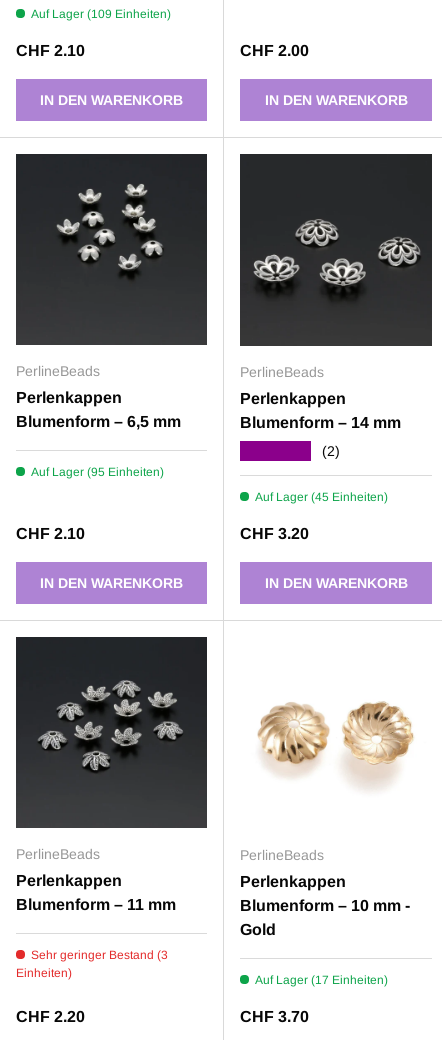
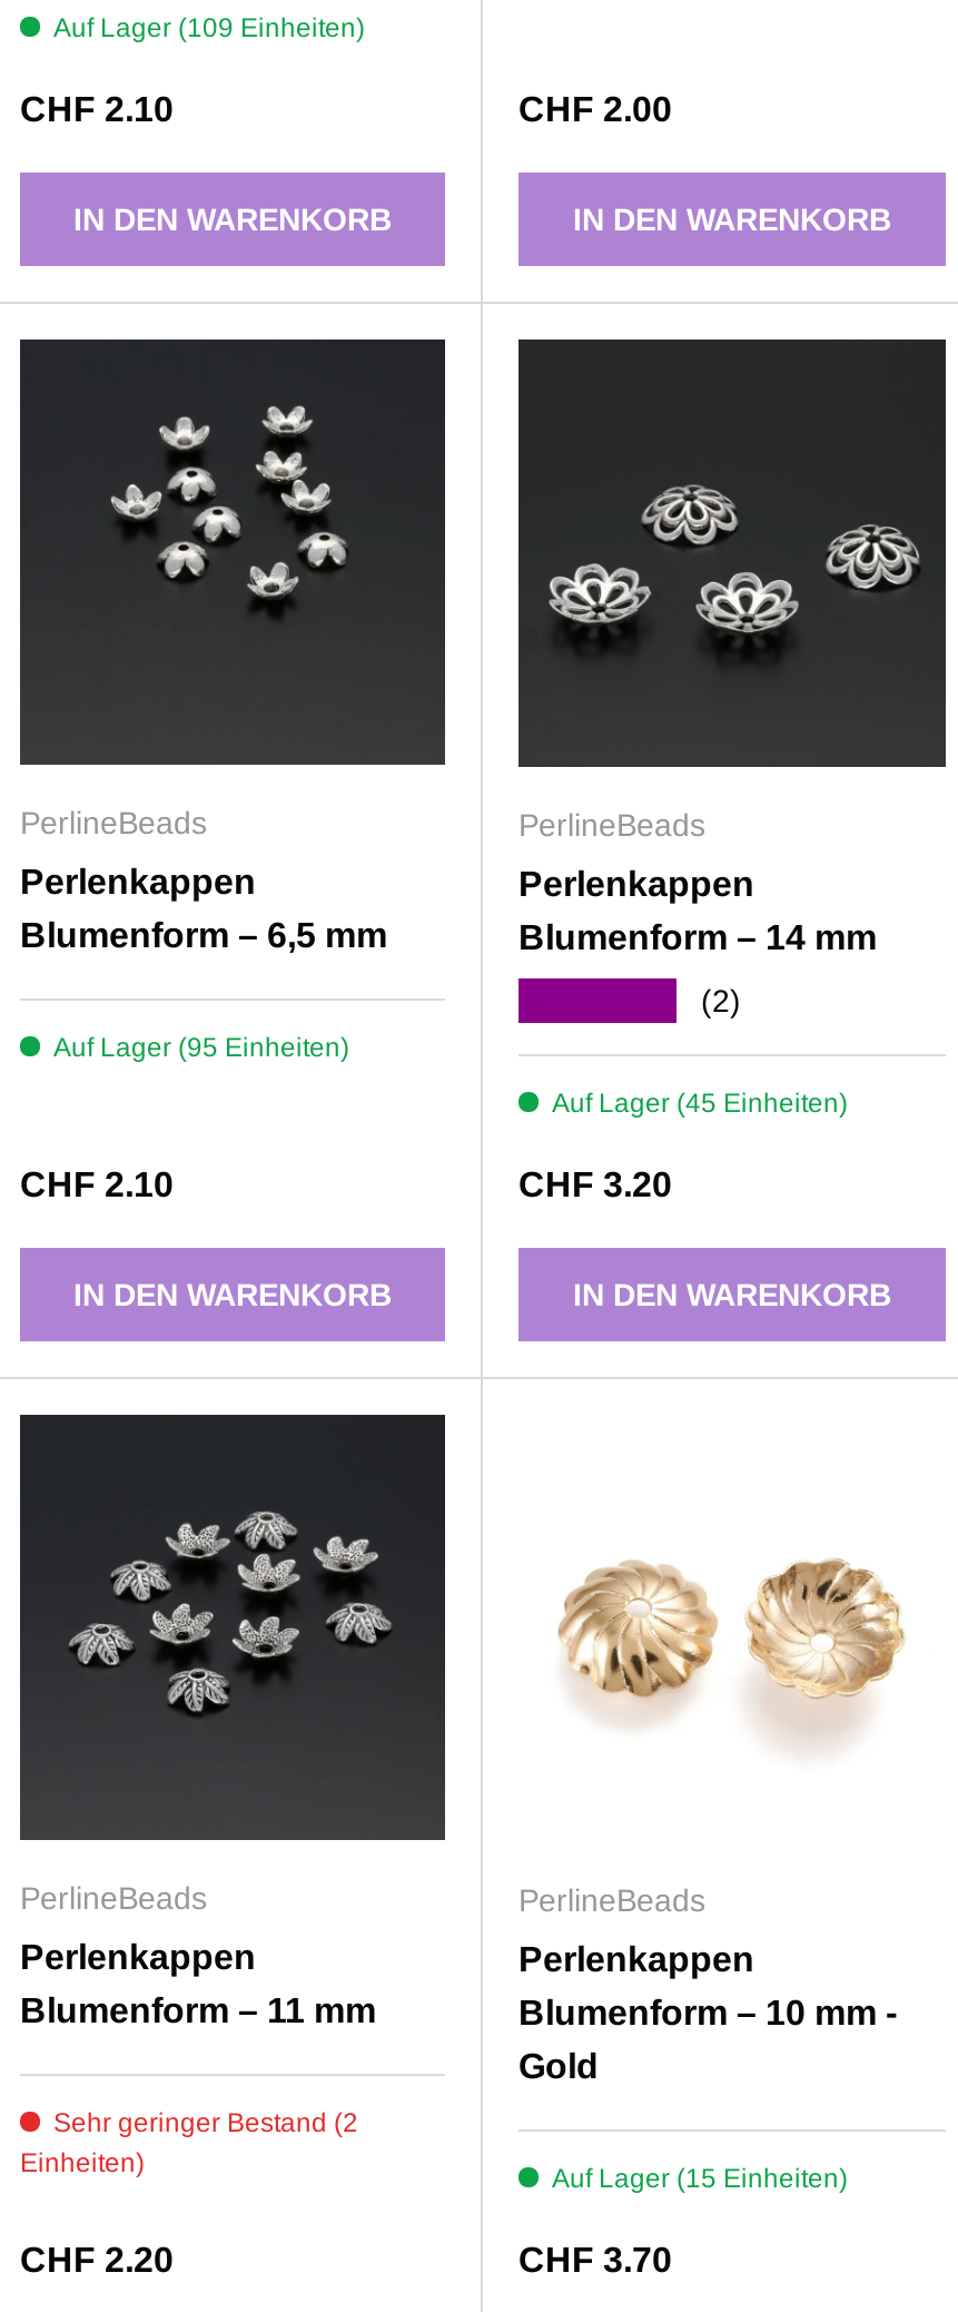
[31,947,168,961] Sehr geringer Bestand (3 -> [53,2106,358,2137] Sehr geringer Bestand (2
[255,972,388,986] Auf Lager (17 Einheiten) -> [552,2162,848,2193] Auf Lager (15 Einheiten)

